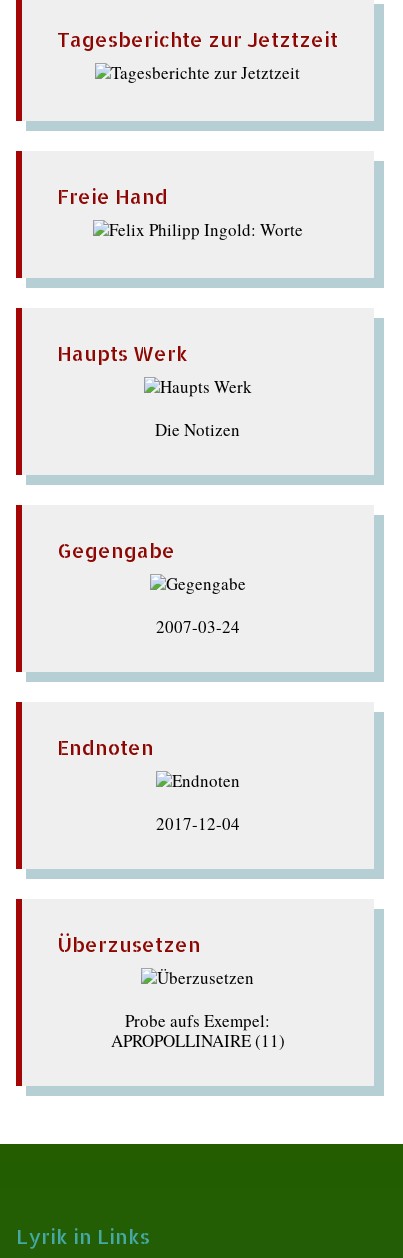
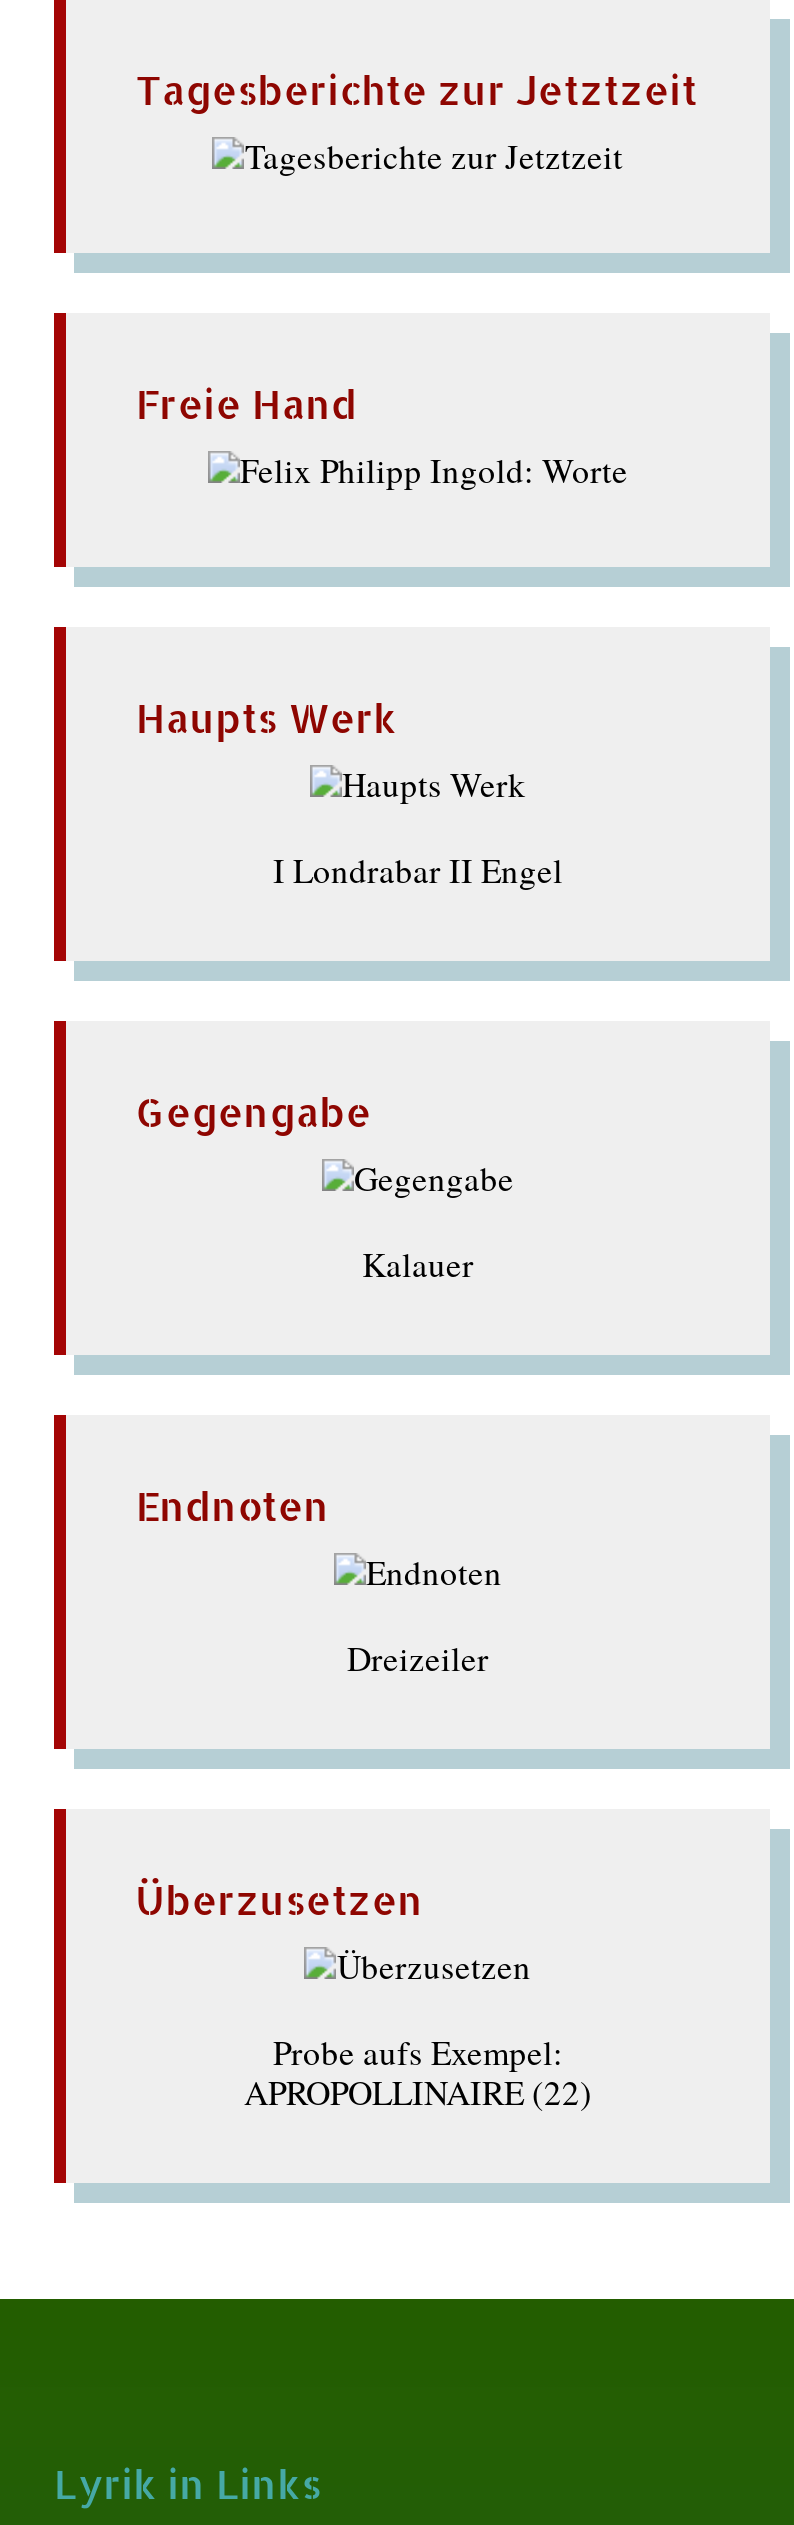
[155,418,240,441] Die Notizen -> [273,847,563,893] I Londrabar II Engel
[156,615,240,638] 2007-03-24 -> [362,1241,474,1287] Kalauer
[156,812,240,835] 2017-12-04 -> [347,1635,489,1681] Dreizeiler
[111,1029,285,1052] APROPOLLINAIRE (11) -> [244,2069,592,2115] APROPOLLINAIRE (22)

